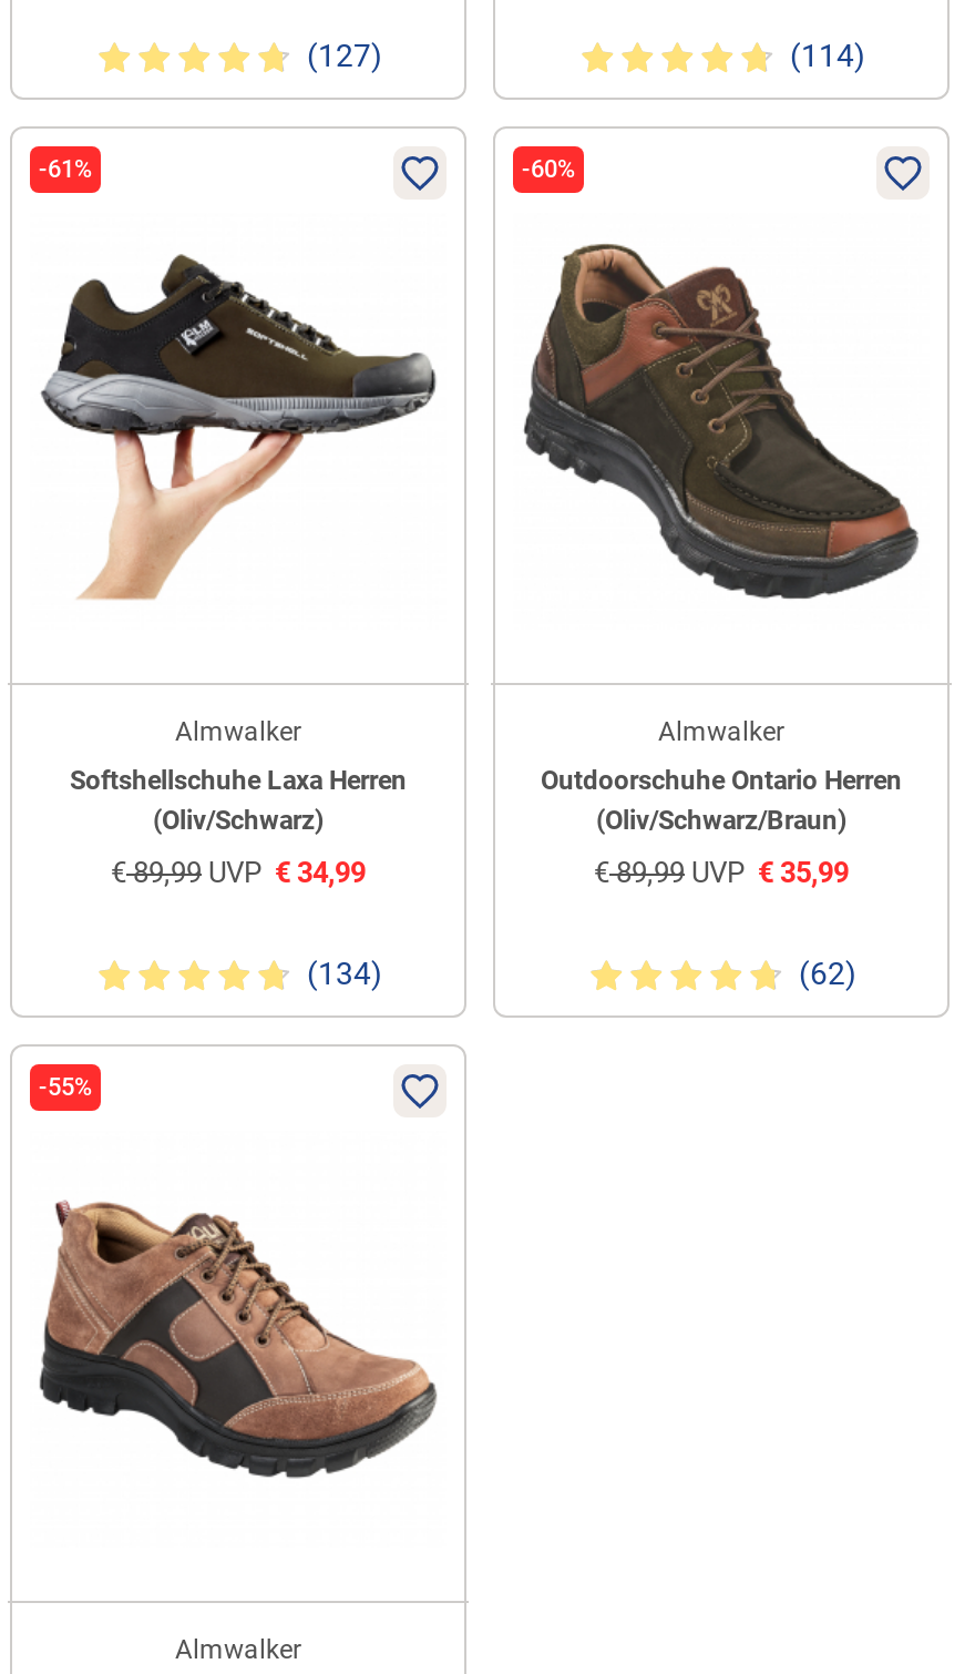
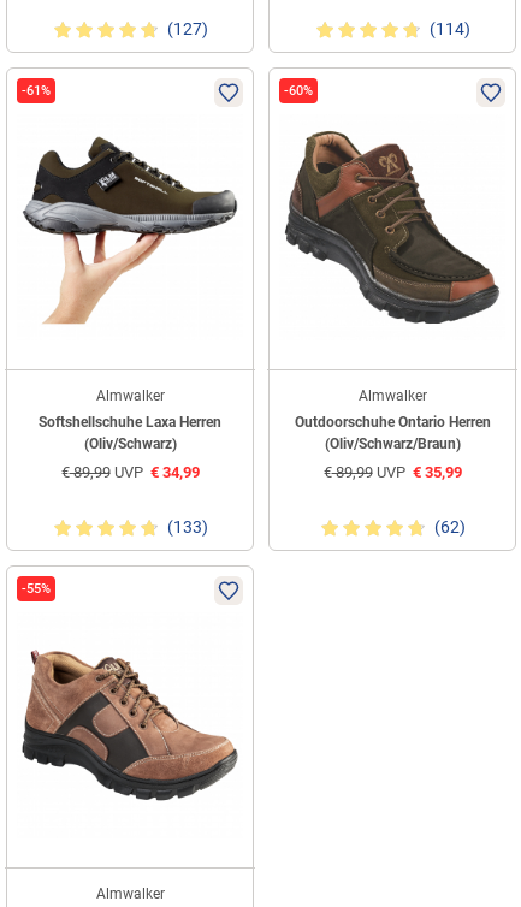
[307,956,382,991] (134) -> [167,517,208,537] (133)

